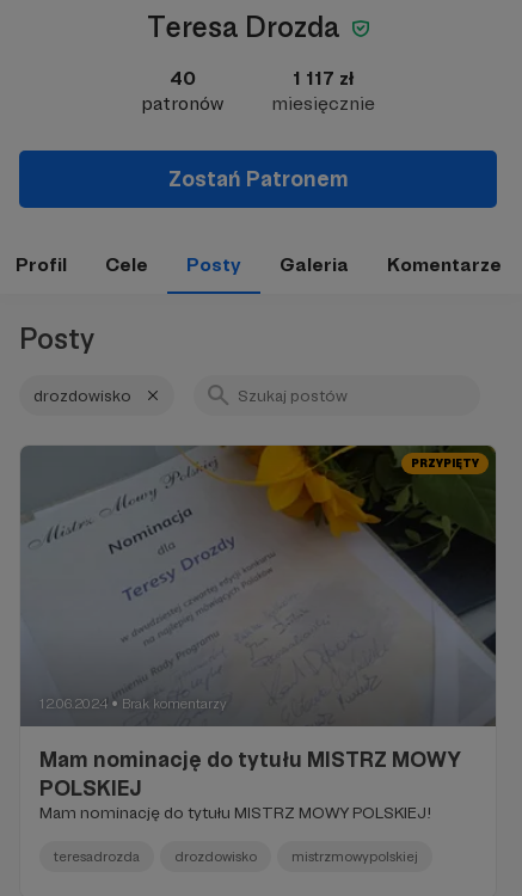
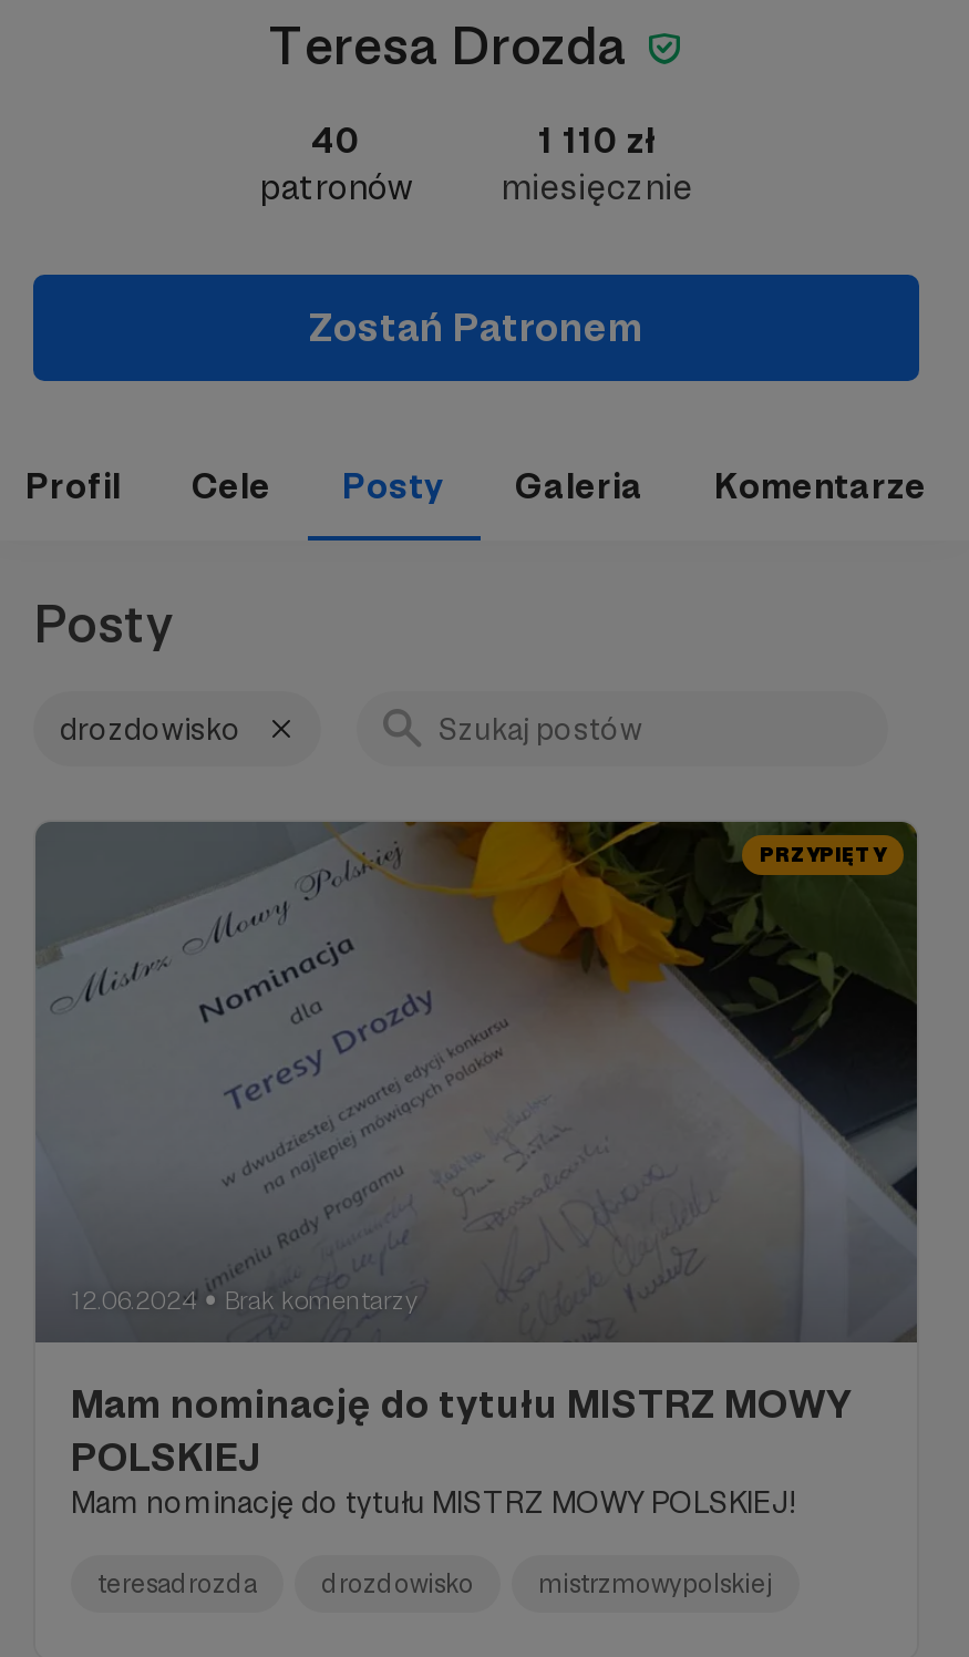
[292,67,354,90] 1 117 zł -> [538,120,656,162] 1 110 zł

